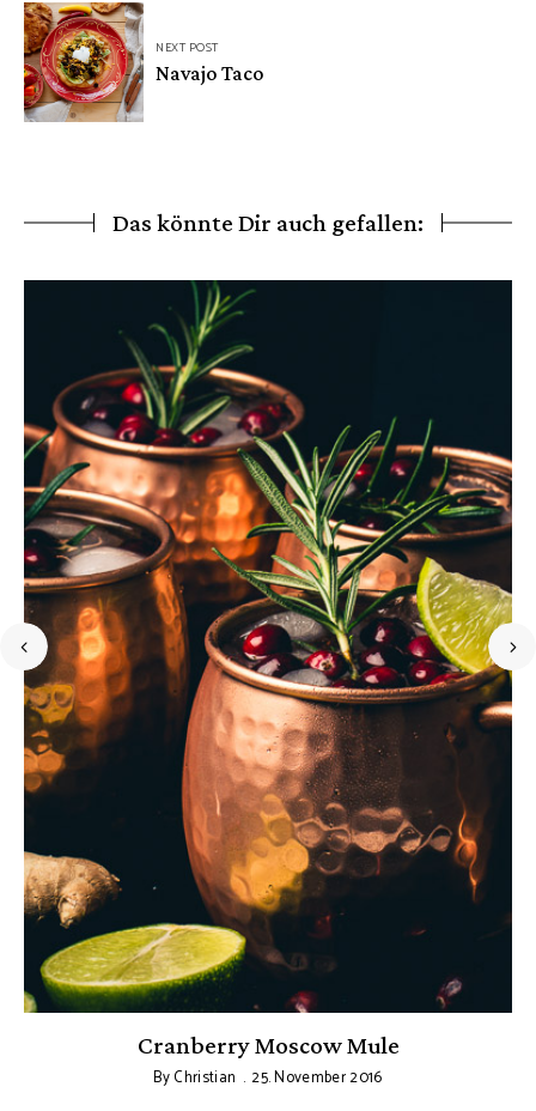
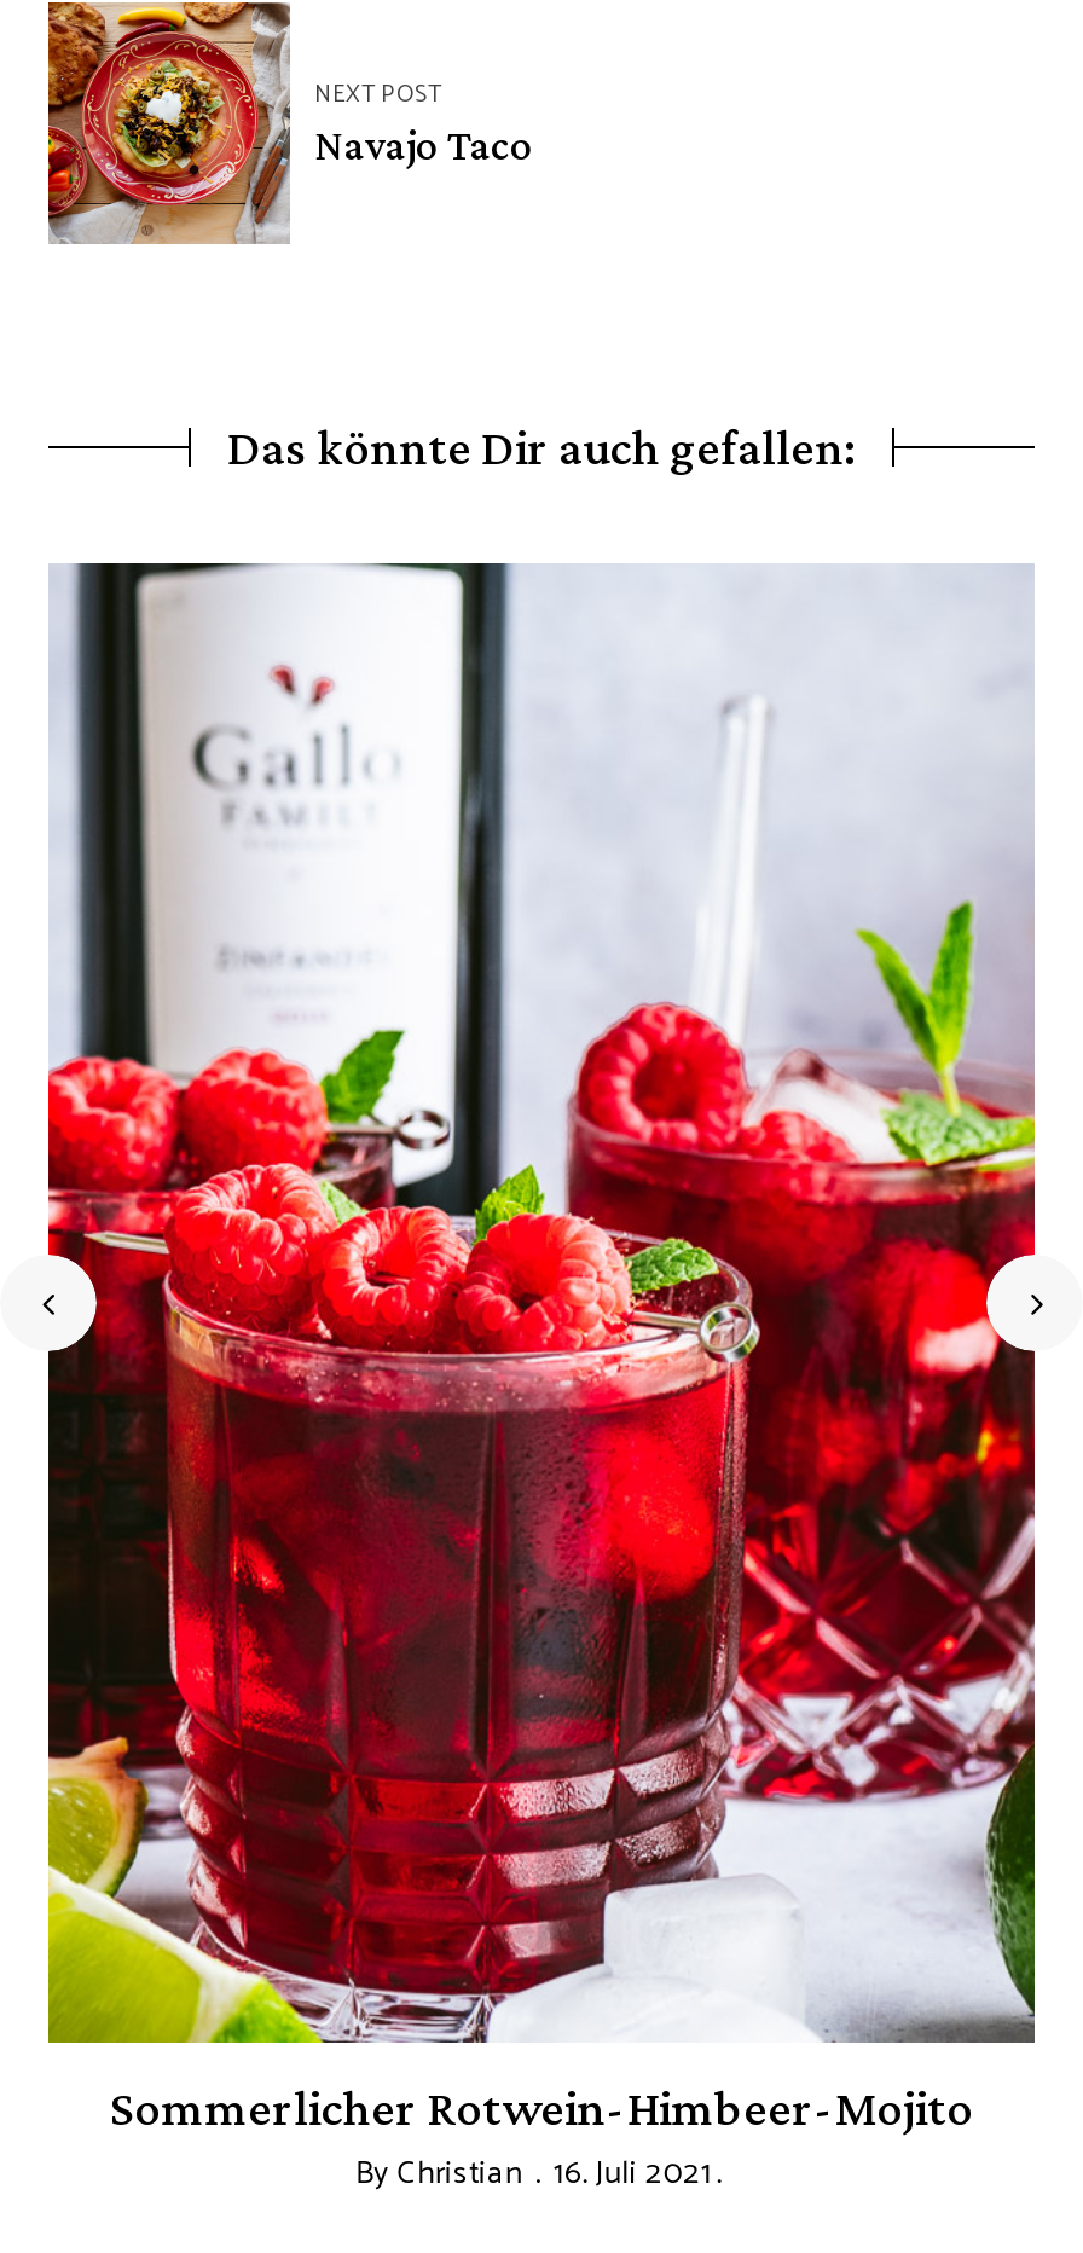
[23,279,513,1060] [image] | Cranberry Moscow Mule -> [46,560,1037,2137] [image] | Sommerlicher Rotwein-Himbeer-Mojito
[154,1066,382,1091] By Christian 25. November 2016 -> [356,2149,712,2200] By Christian 16. Juli 2021

